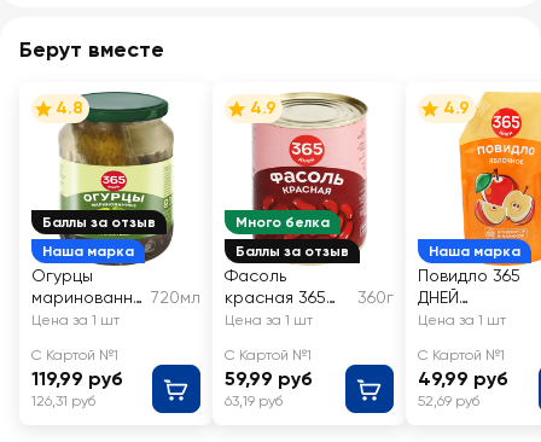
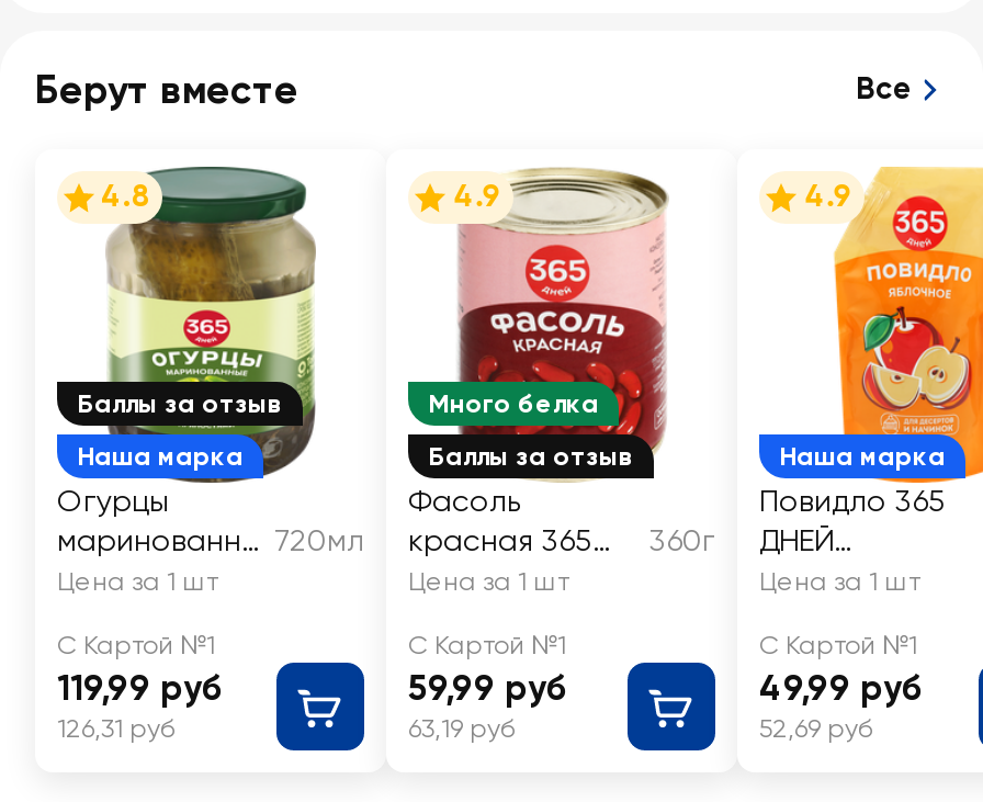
none -> [856,70,913,108] Все

